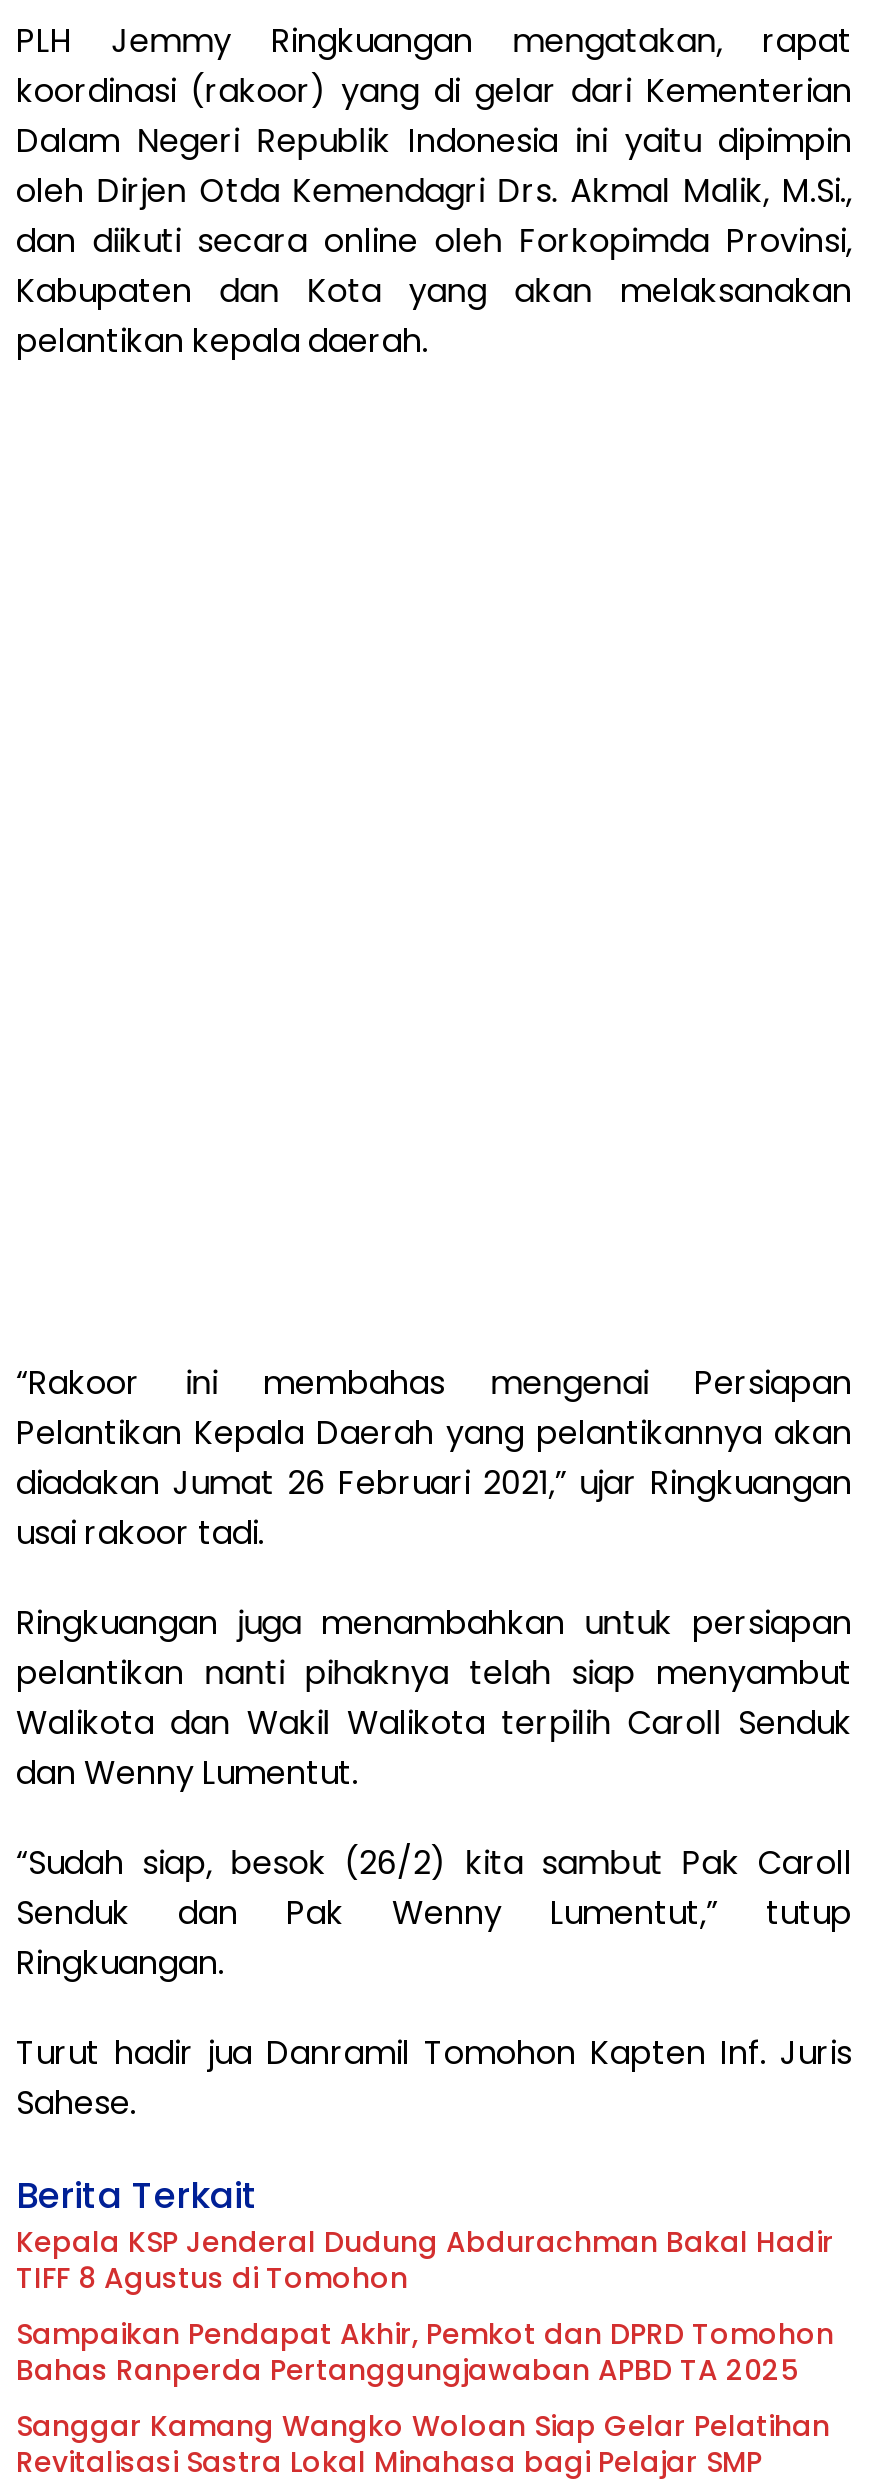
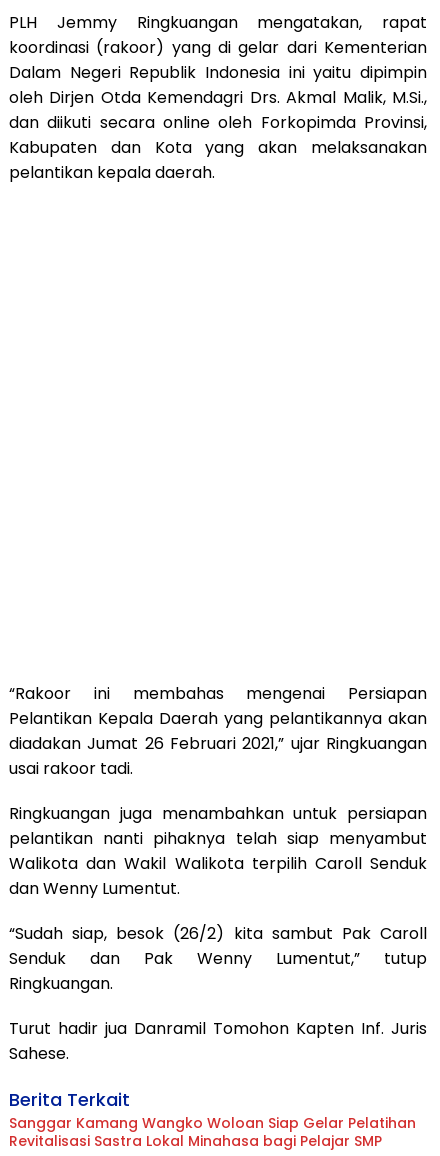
[16,2223,834,2391] Kepala KSP Jenderal Dudung Abdurachman Bakal Hadir | TIFF 8 Agustus di Tomohon | Sampaikan Pendapat Akhir, Pemkot dan DPRD Tomohon | Bahas Ranperda Pertanggungjawaban APBD TA 2025 -> none

